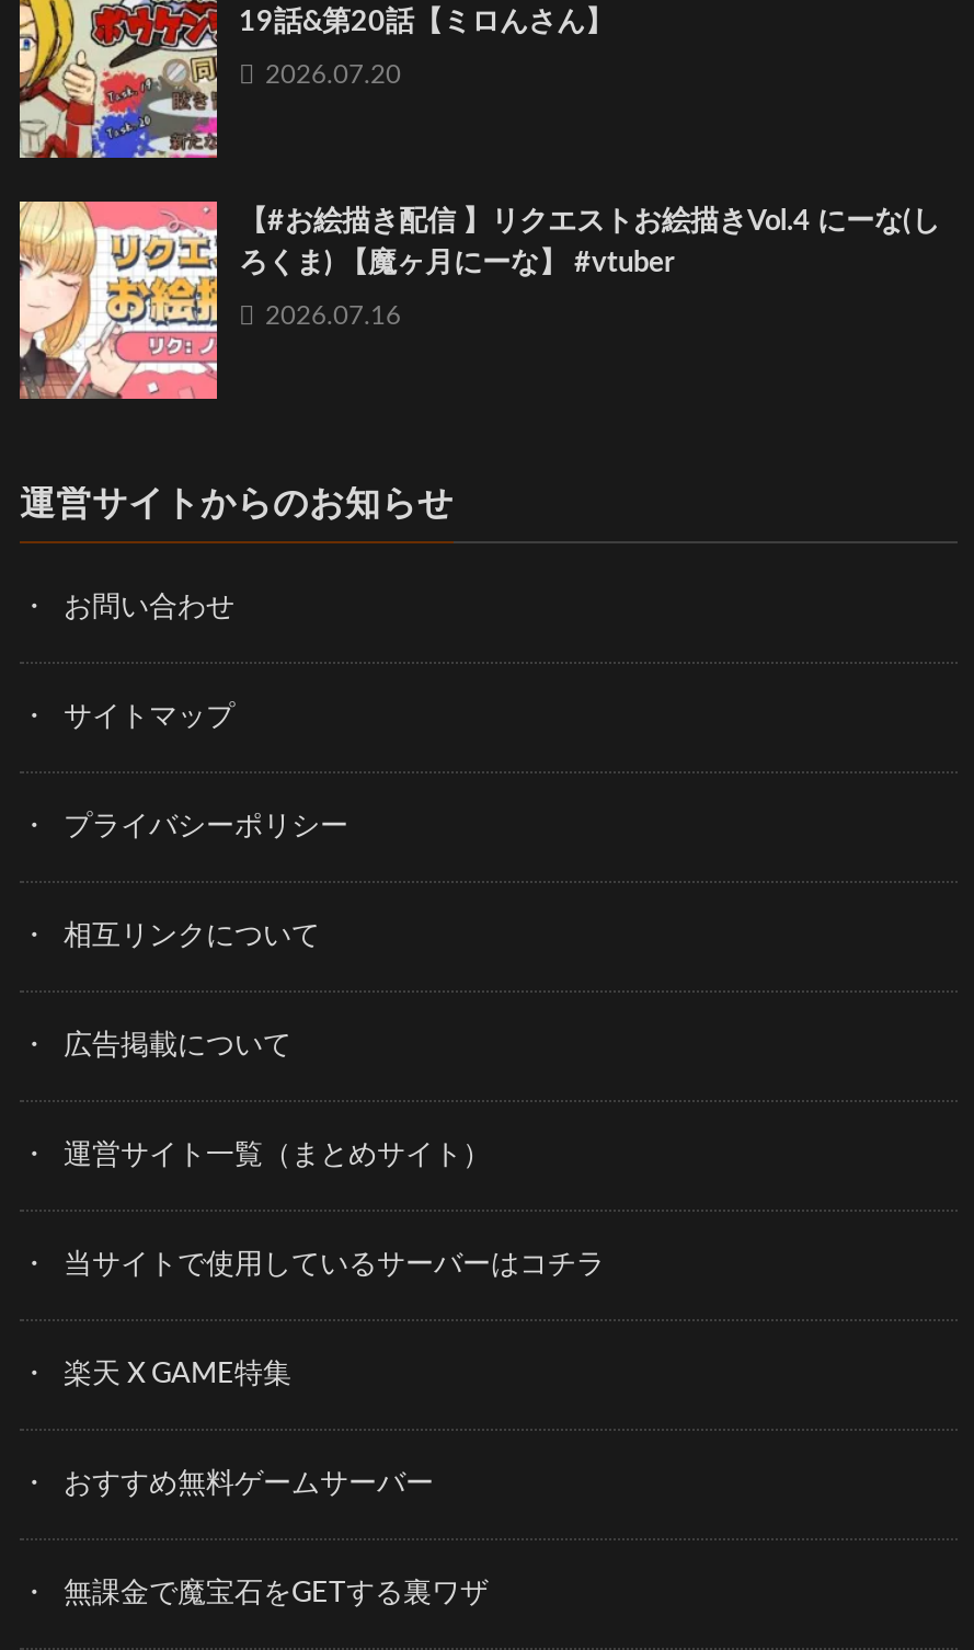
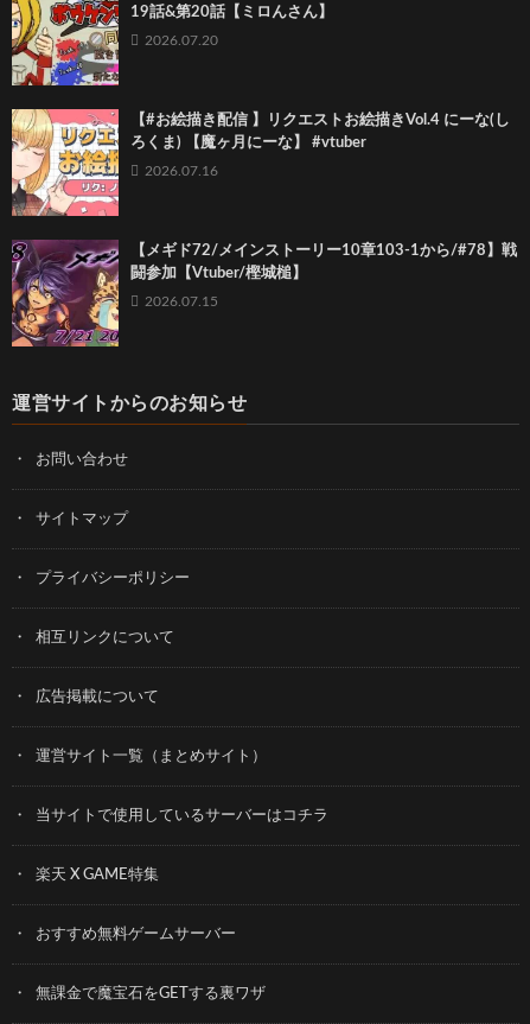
none -> [11,240,517,348] [image] | 【メギド72/メインストーリー10章103-1から/#78】戦 | 闘参加【Vtuber/樫城槌】 | 2026.07.15

